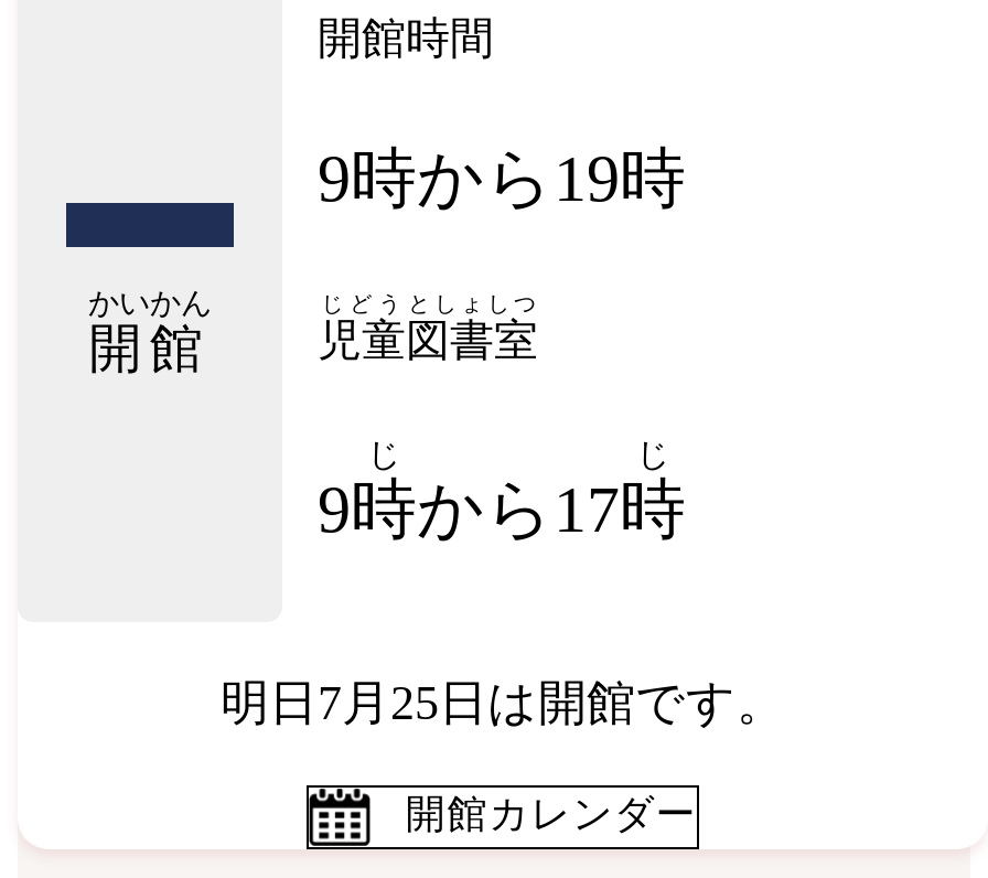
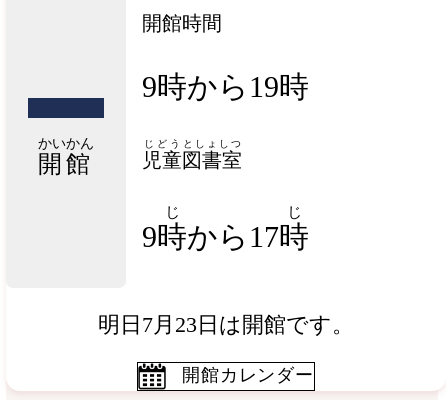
[221,675,785,730] 明日7月25日は開館です。 -> [98,312,354,337] 明日7月23日は開館です。

